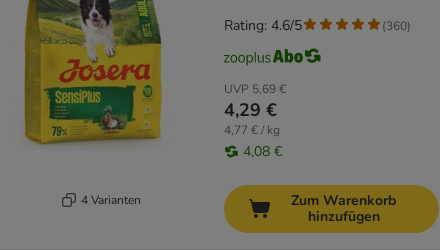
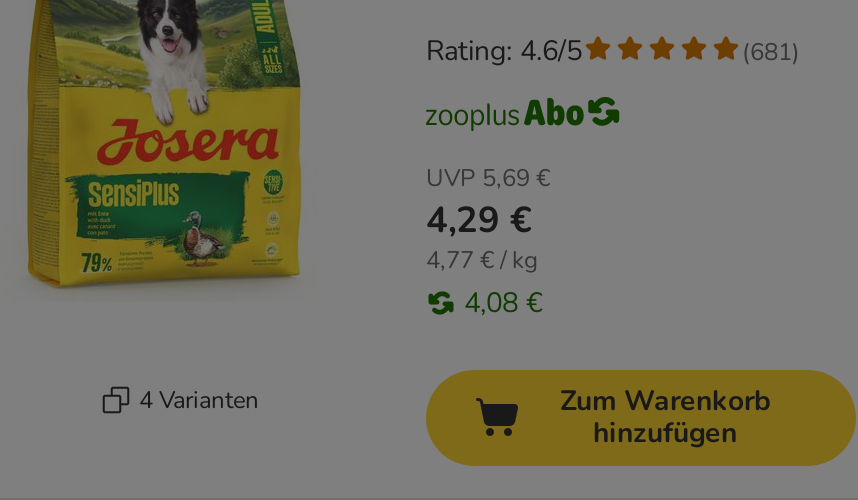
[382,18,411,34] (360) -> [742,35,800,67] (681)

